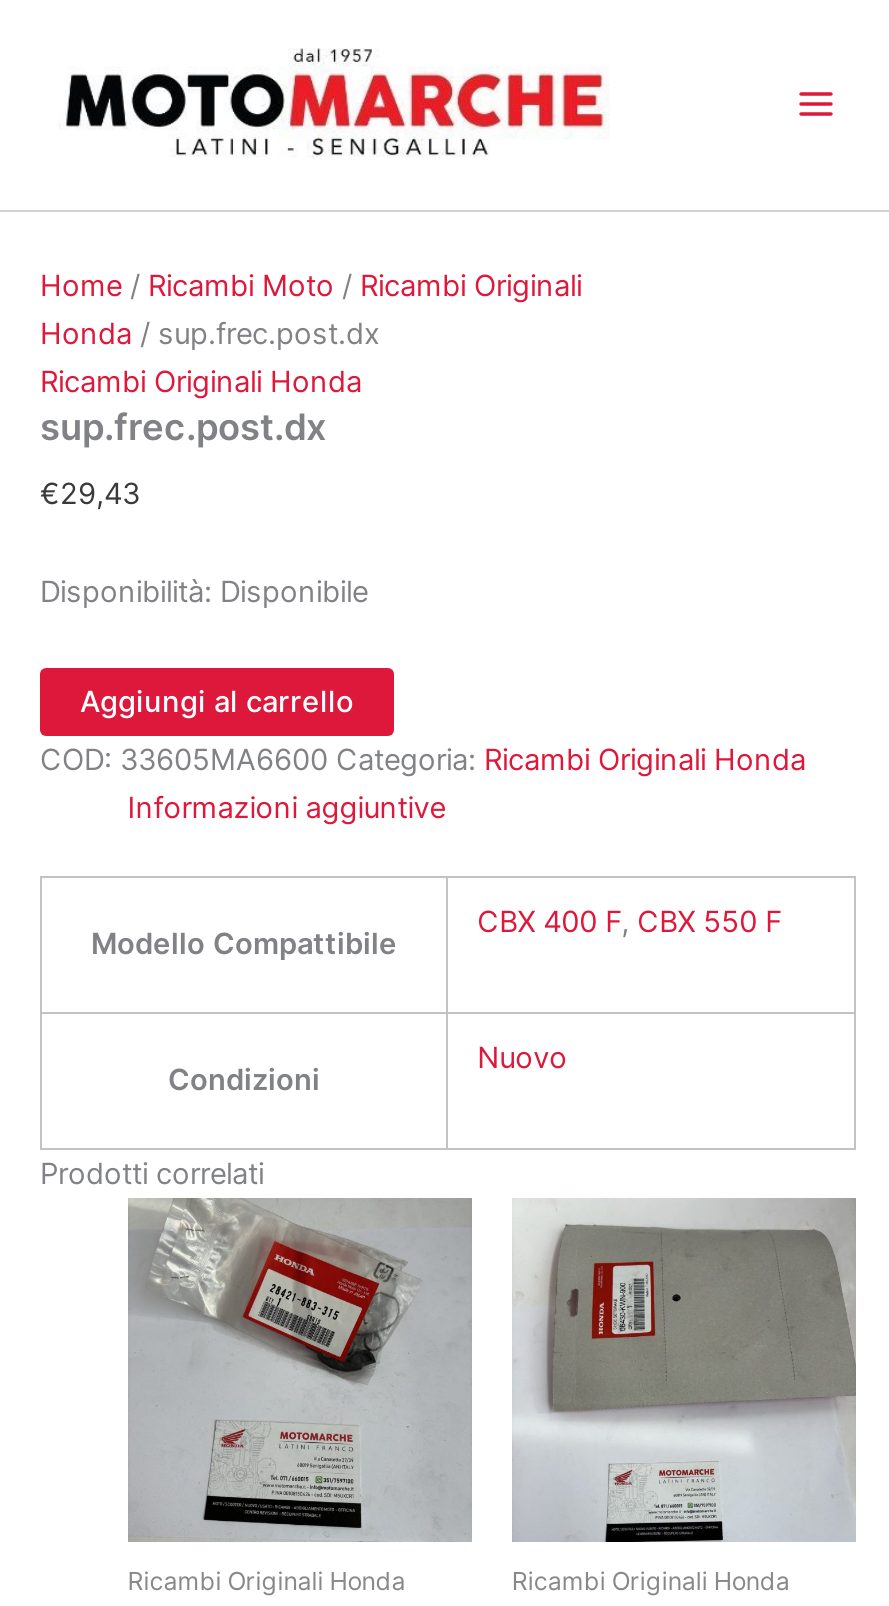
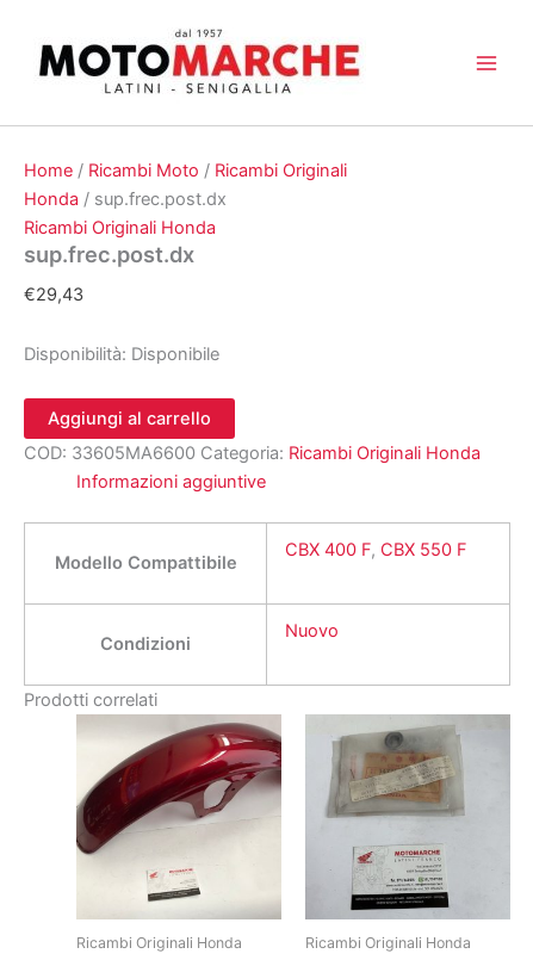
[128,1198,472,1542] [image] -> [76,716,281,918] [image]
[516,1220,856,1544] [image] -> [306,726,509,919] [image]

